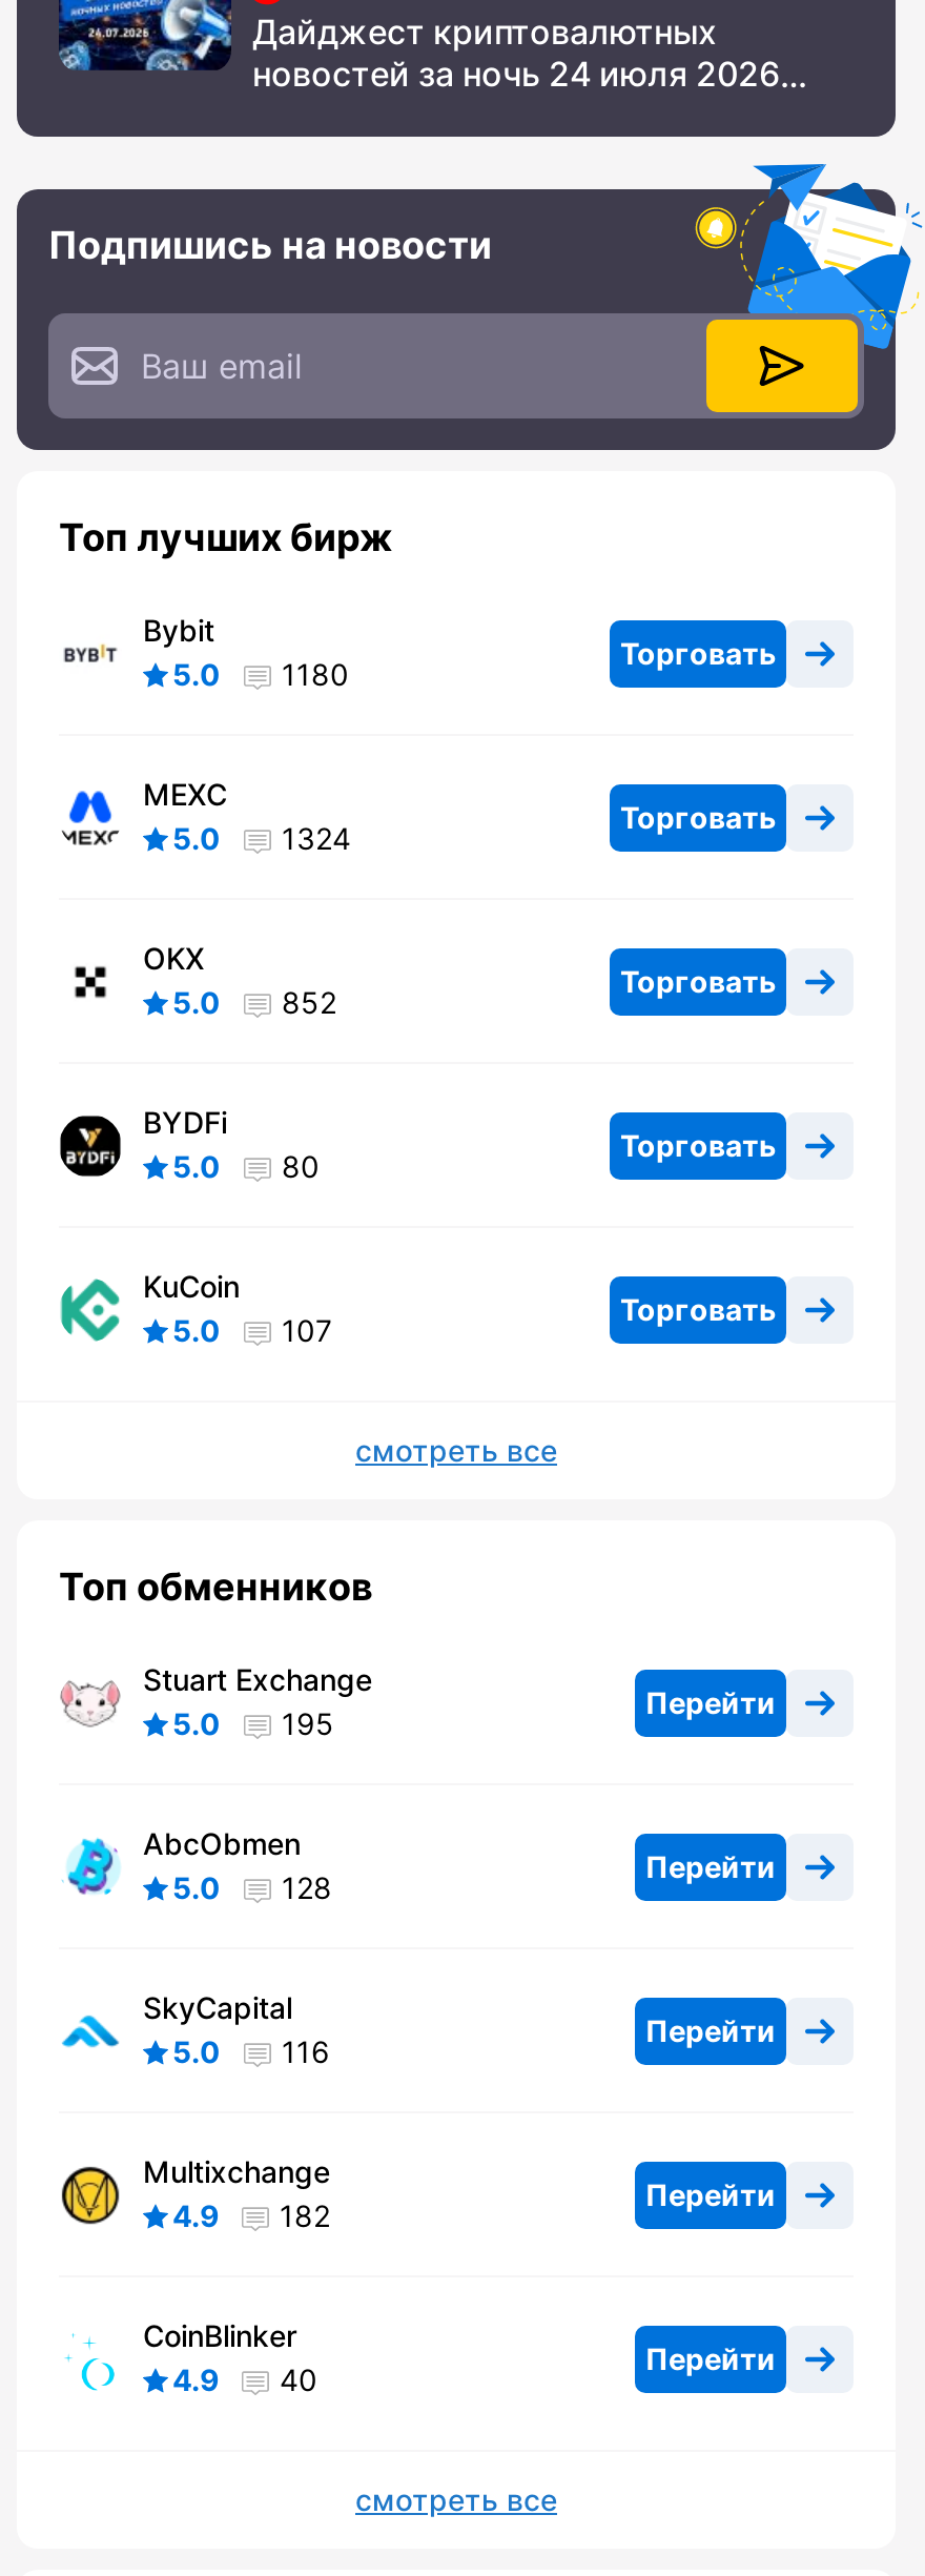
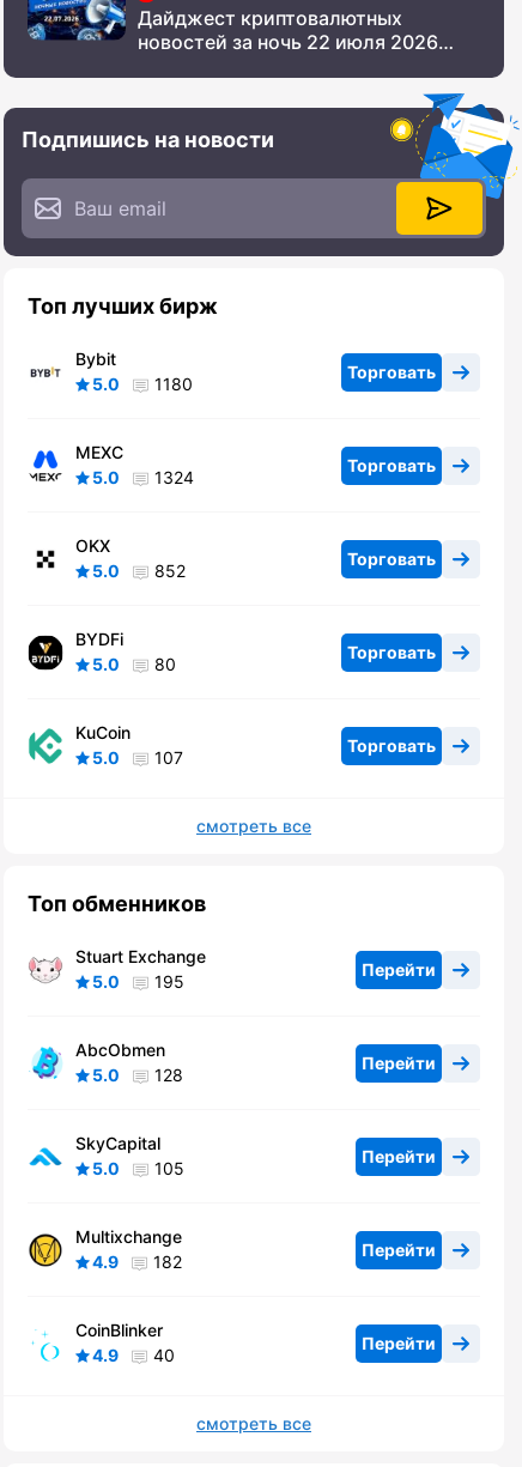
[252,53,780,95] новостей за ночь 24 июля 2026 -> [138,30,438,54] новостей за ночь 22 июля 2026
[172,2034,330,2070] 5.0 116 -> [92,1159,184,1179] 5.0 105

